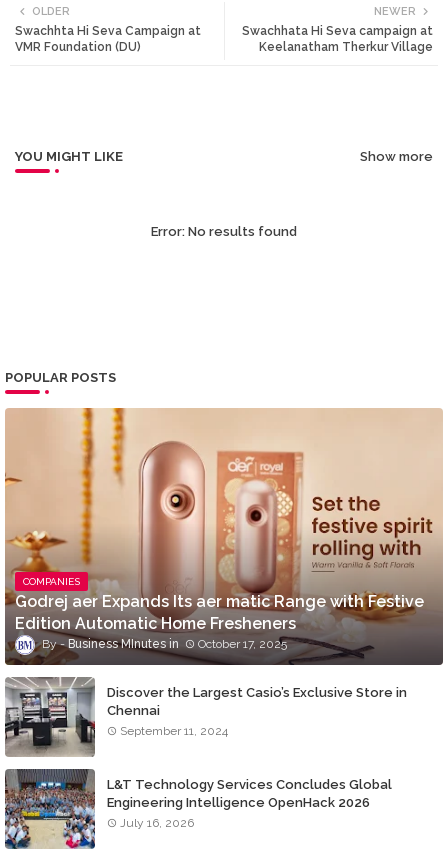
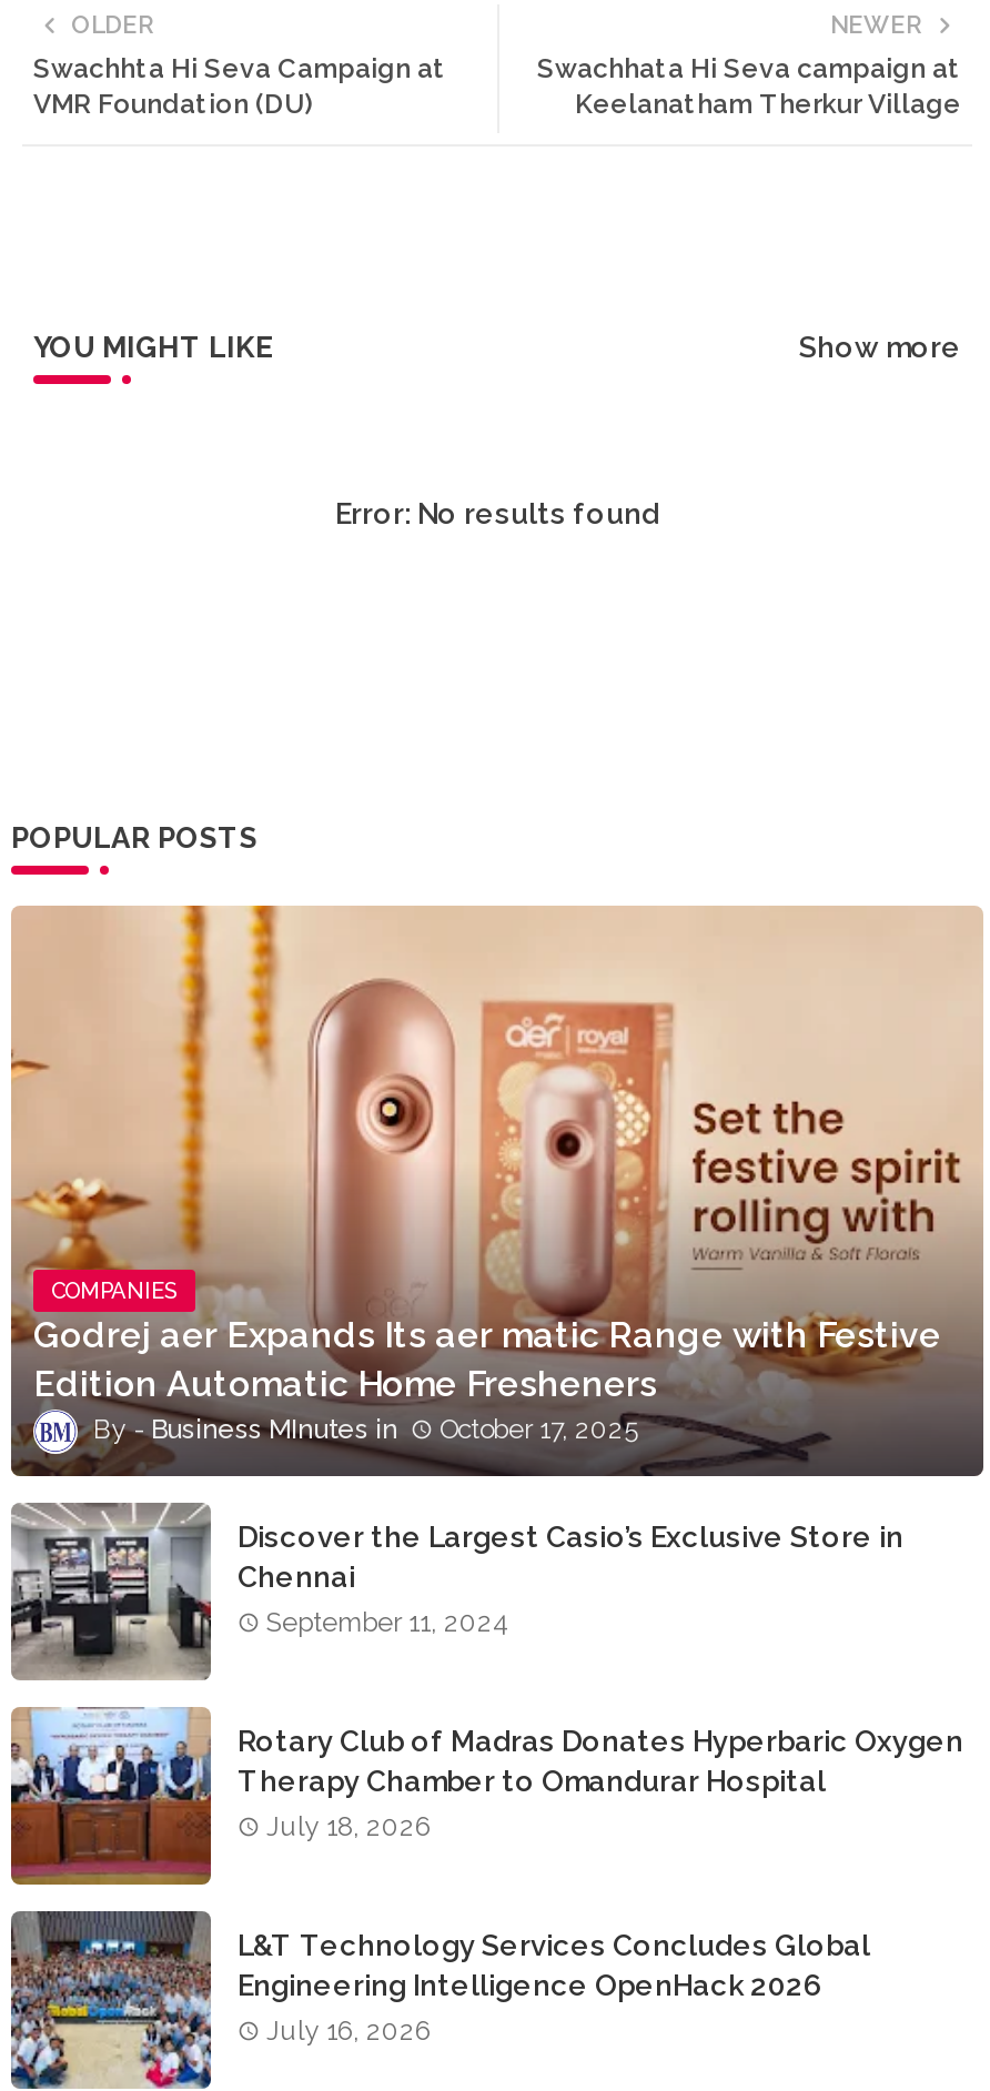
none -> [9,1707,963,1887] [image] | Rotary Club of Madras Donates Hyperbaric Oxygen | Therapy Chamber to Omandurar Hospital | July 18, 2026

